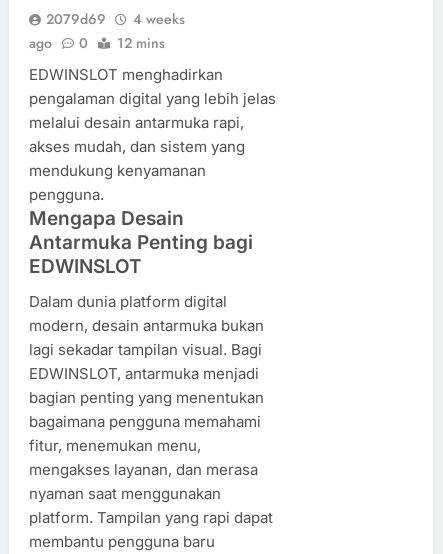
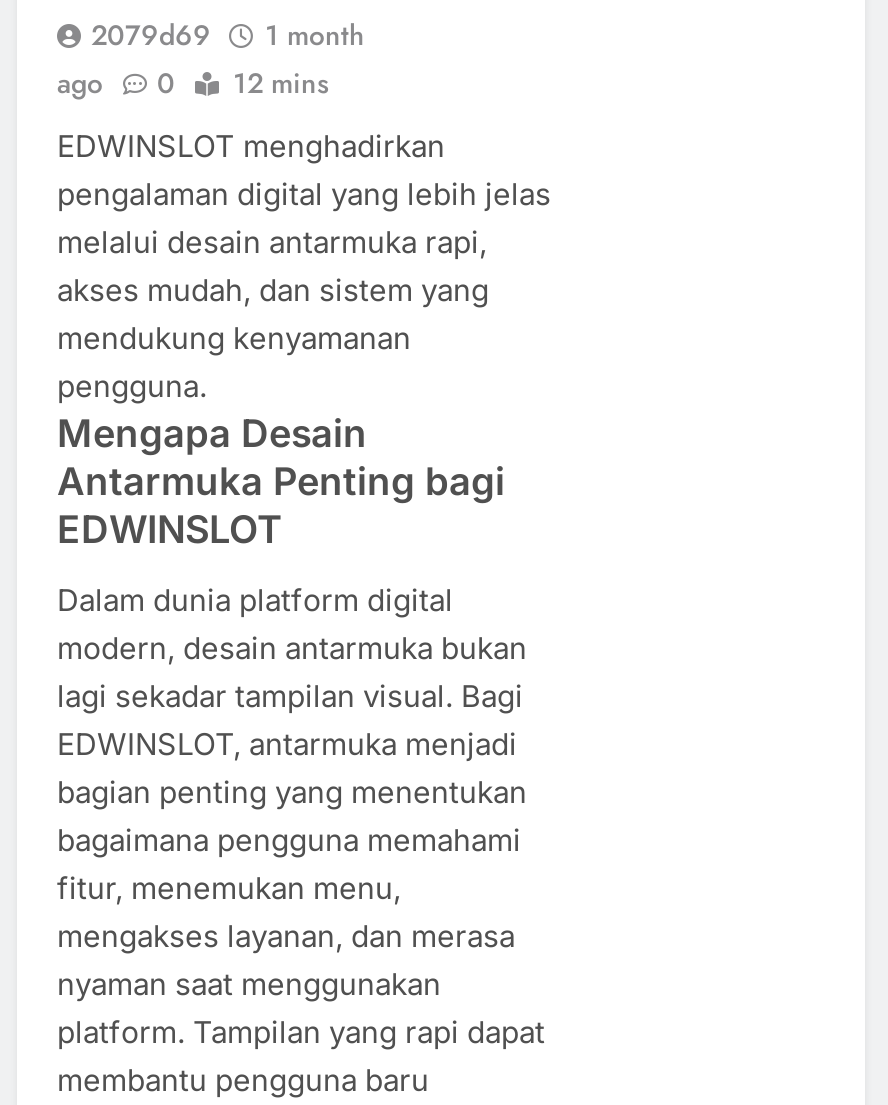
[46,9,185,29] 2079d69 4 weeks -> [91,15,365,55] 2079d69 1 month

